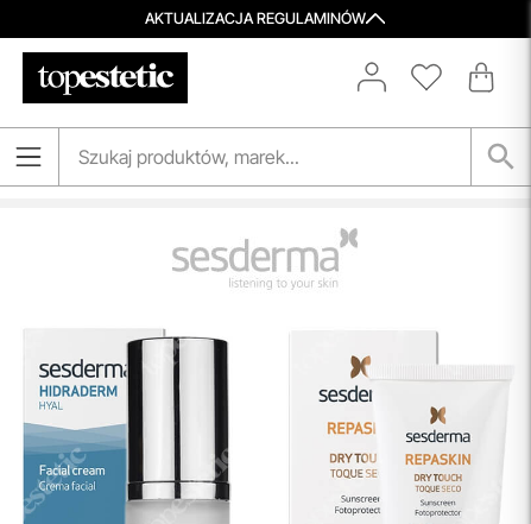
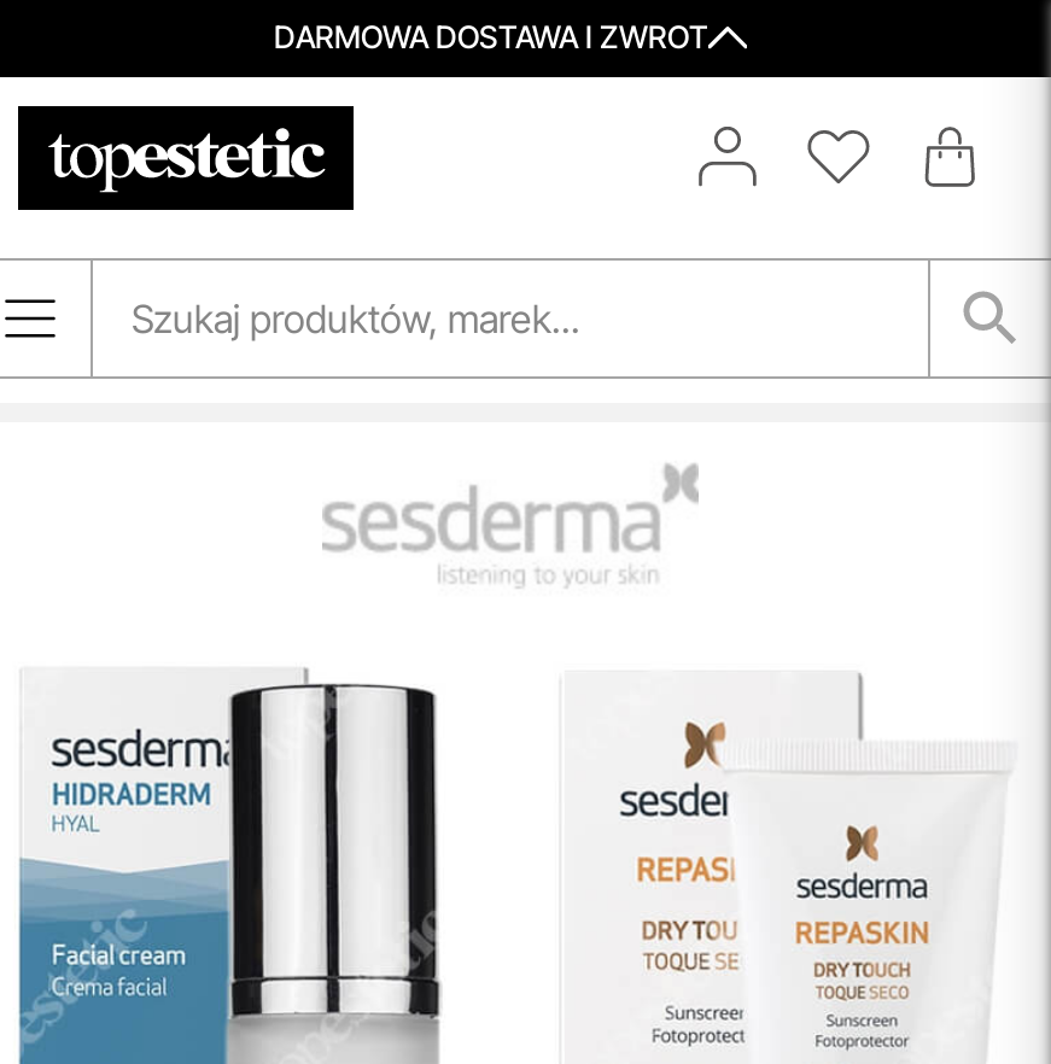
[145,10,366,27] AKTUALIZACJA REGULAMINÓW -> [274,19,708,55] DARMOWA DOSTAWA I ZWROT

